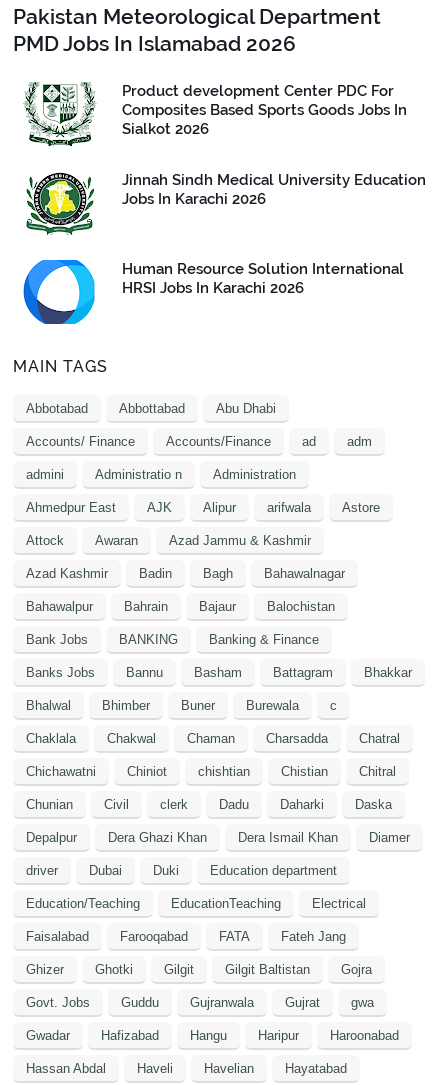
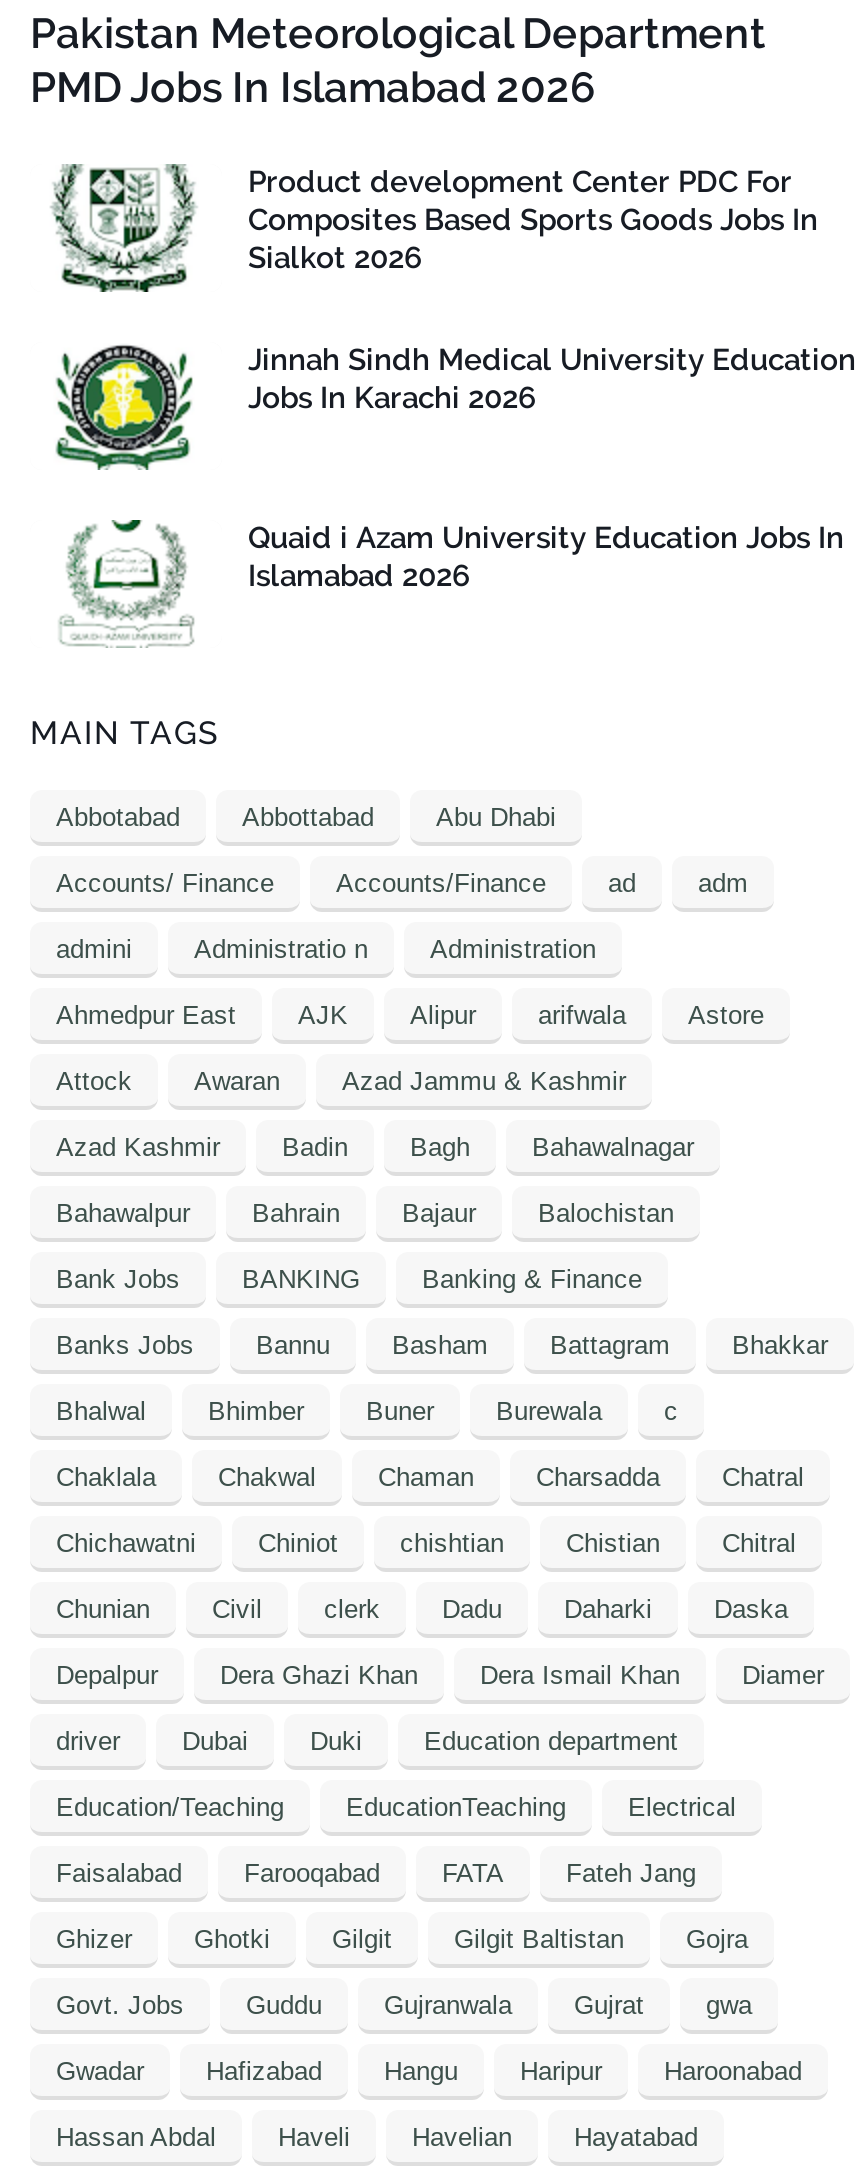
[22,259,404,325] [image] | Human Resource Solution International | HRSI Jobs In Karachi 2026 -> [50,518,844,648] [image] | Quaid i Azam University Education Jobs In | Islamabad 2026

